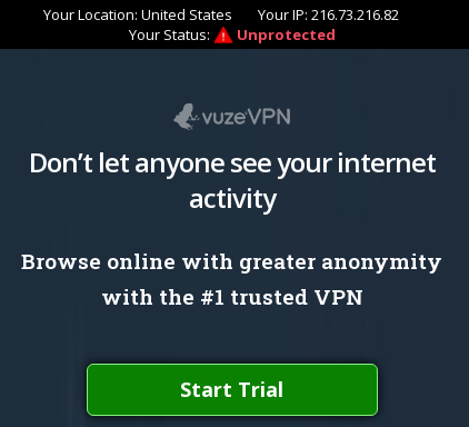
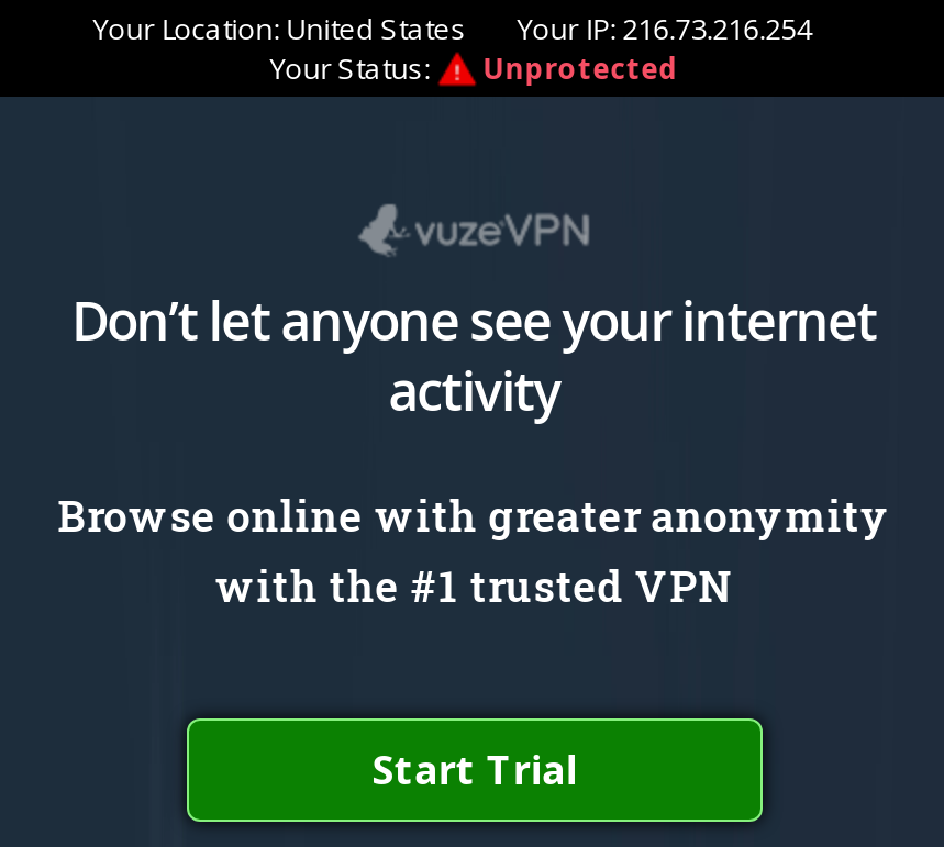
[43,4,399,24] Your Location: United States Your IP: 216.73.216.82 -> [93,9,811,48] Your Location: United States Your IP: 216.73.216.254

